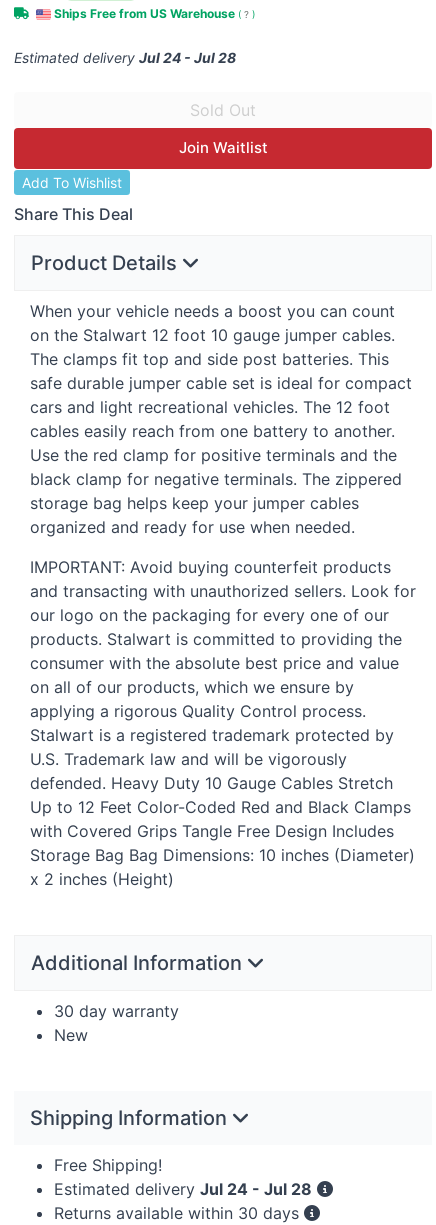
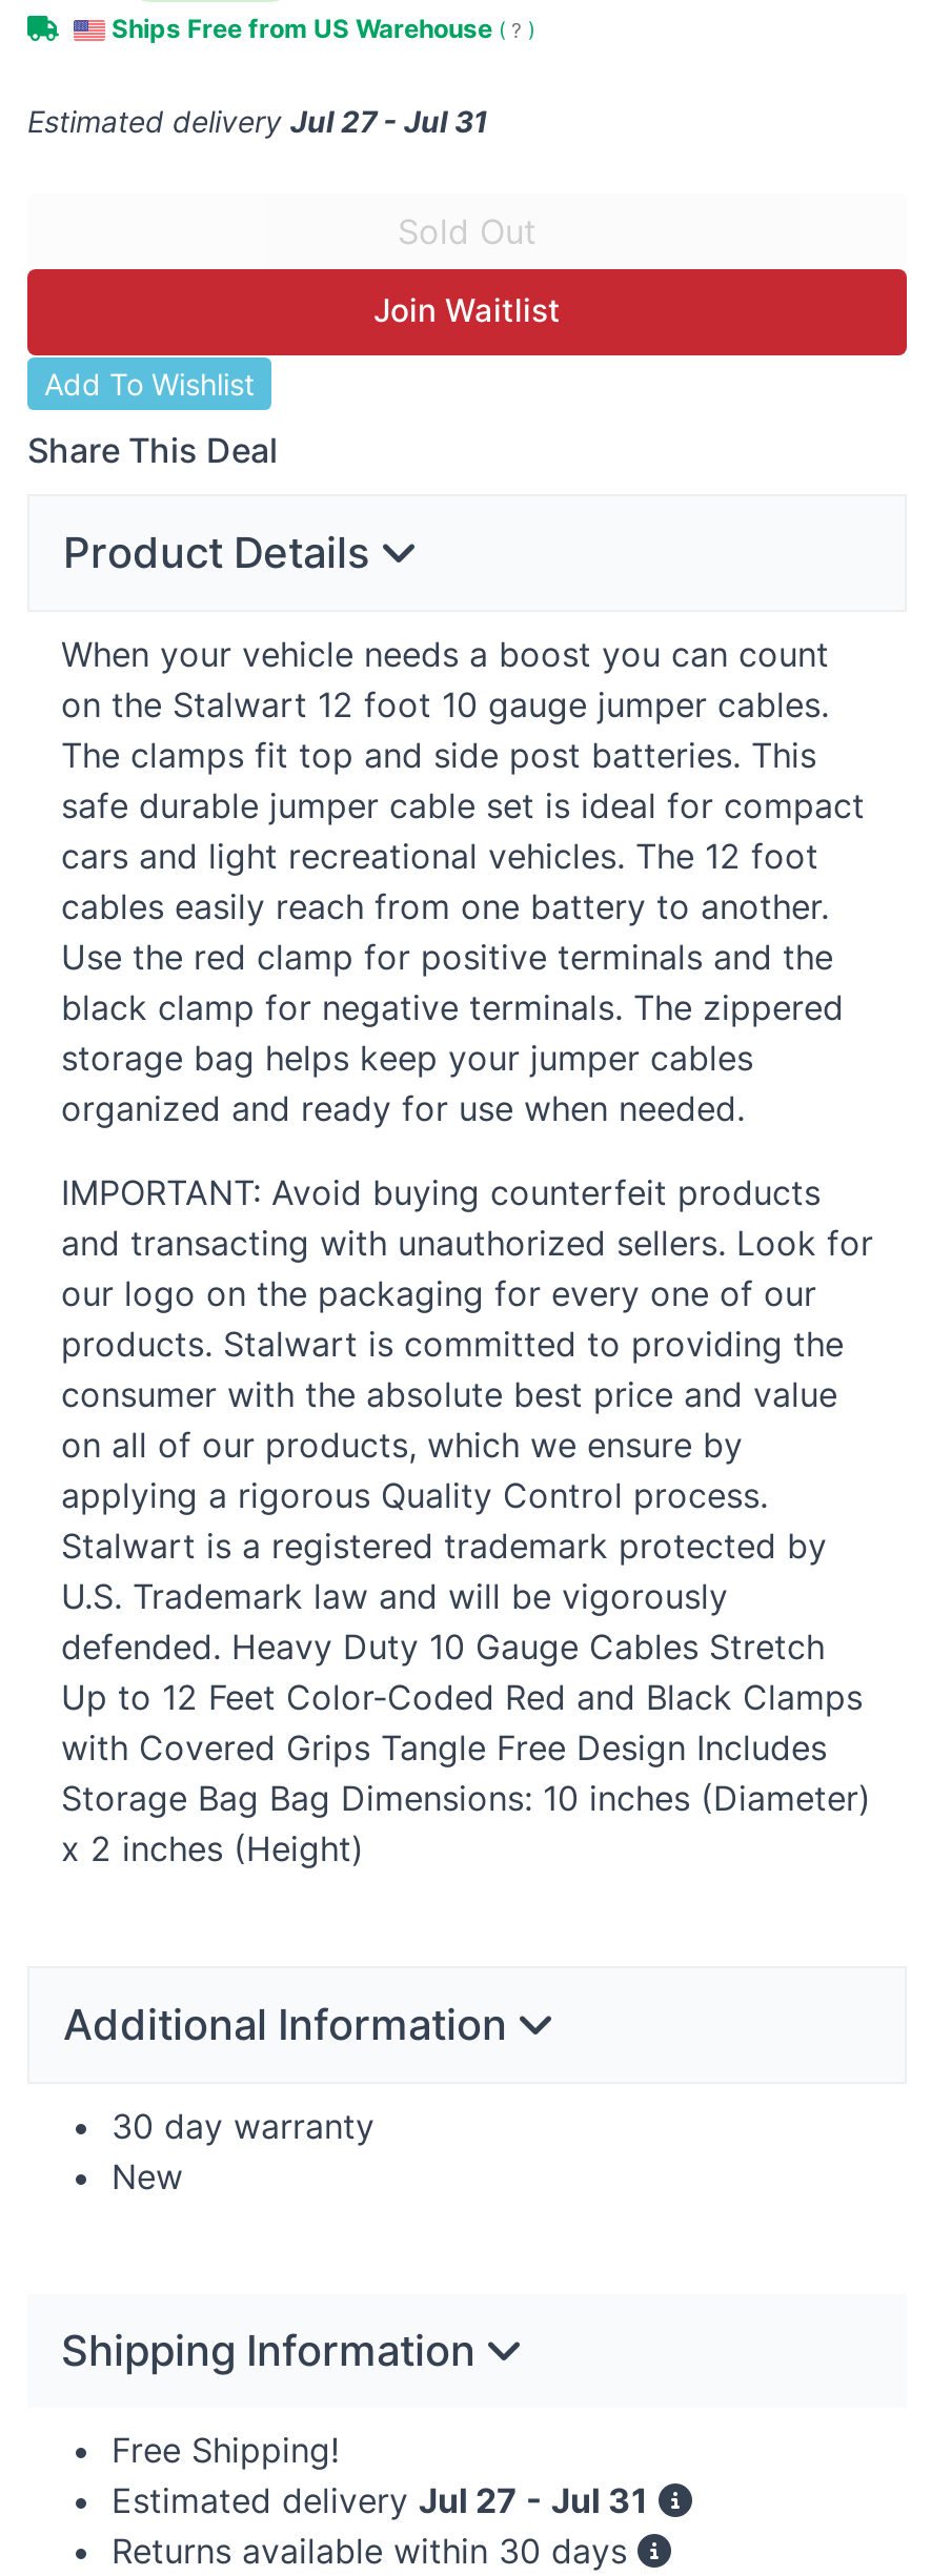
[14,49,236,66] Estimated delivery Jul 24 - Jul 28 -> [27,102,488,138] Estimated delivery Jul 27 - Jul 31
[54,1179,312,1199] Estimated delivery Jul 24 - Jul 28 -> [112,2479,648,2521] Estimated delivery Jul 27 - Jul 31

